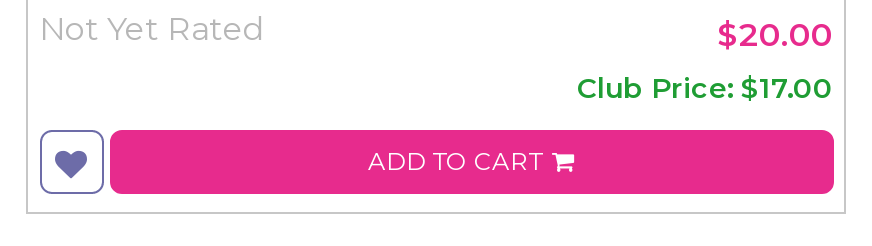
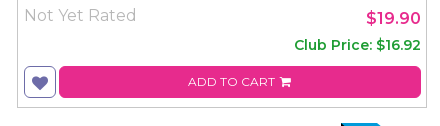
[717,16,833,54] $20.00 -> [365,9,420,28] $19.90
[577,70,833,106] Club Price: $17.00 -> [293,36,420,54] Club Price: $16.92

